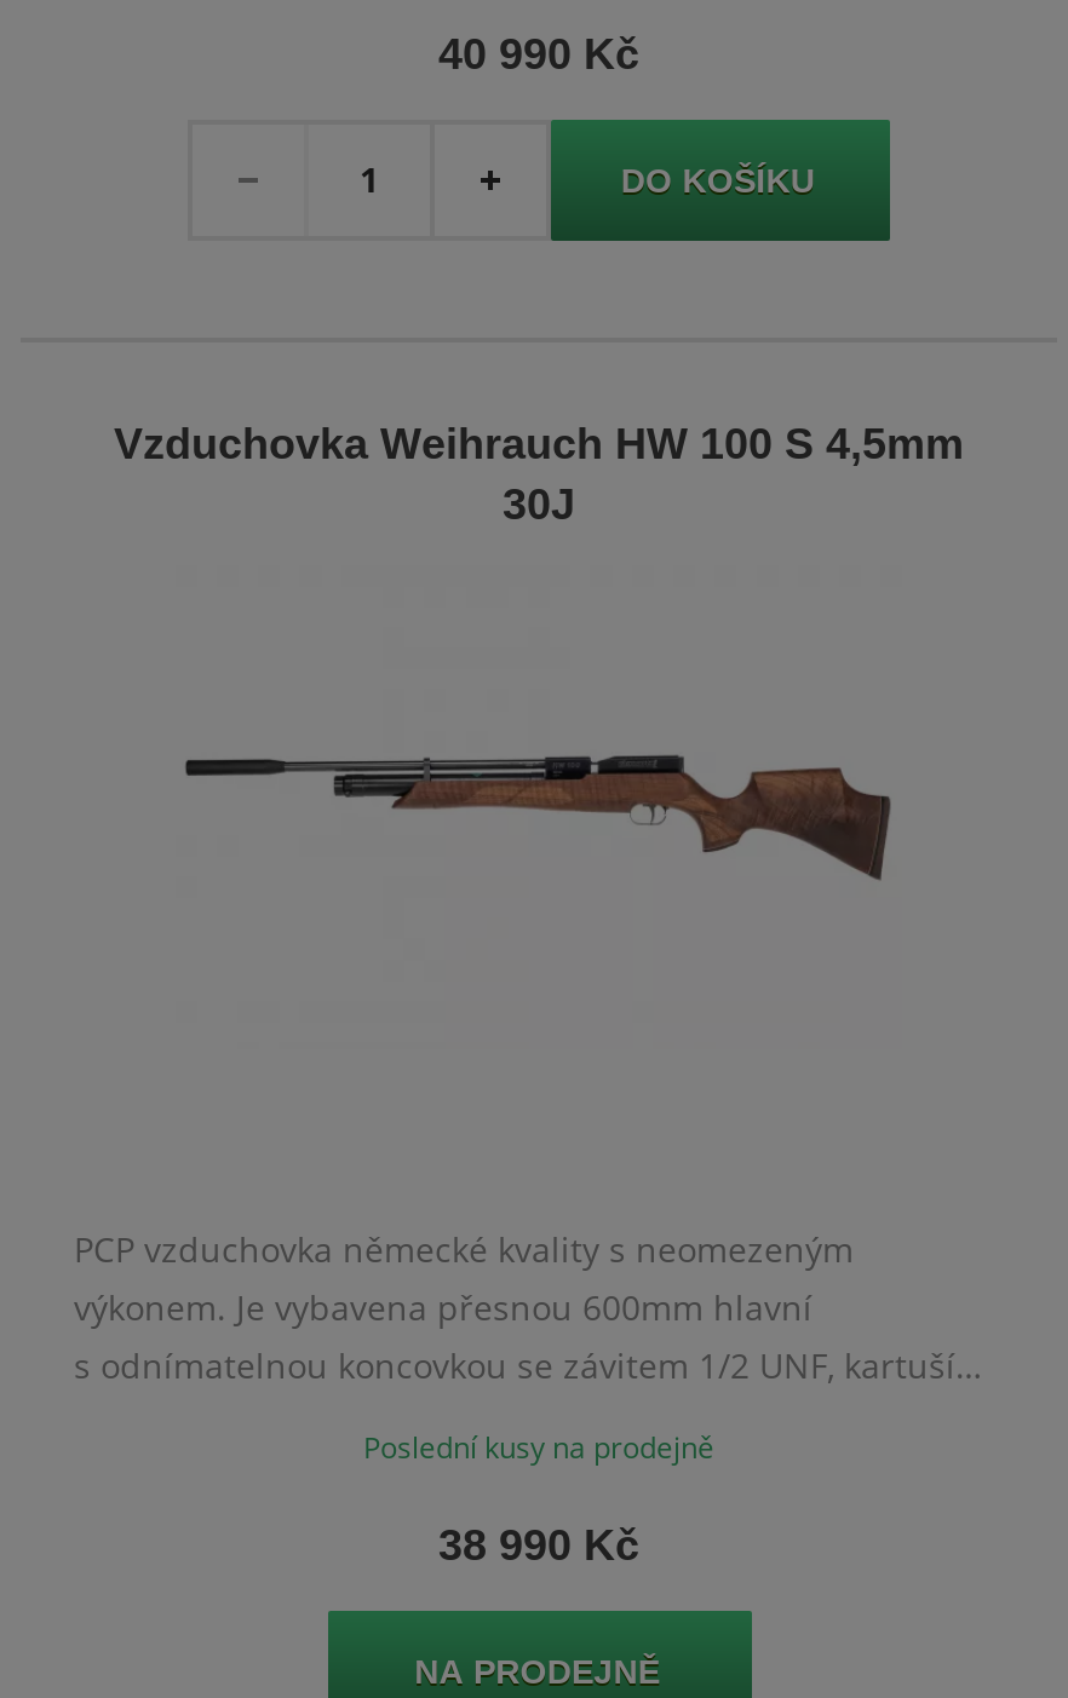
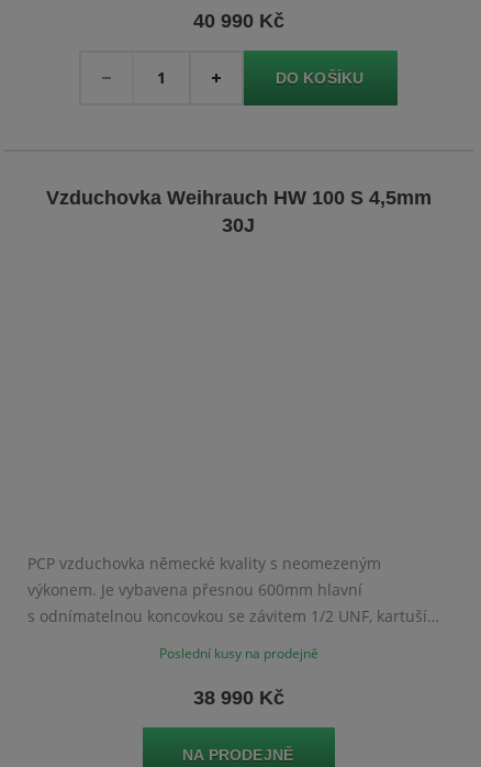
[183,752,892,882] [image] -> none

